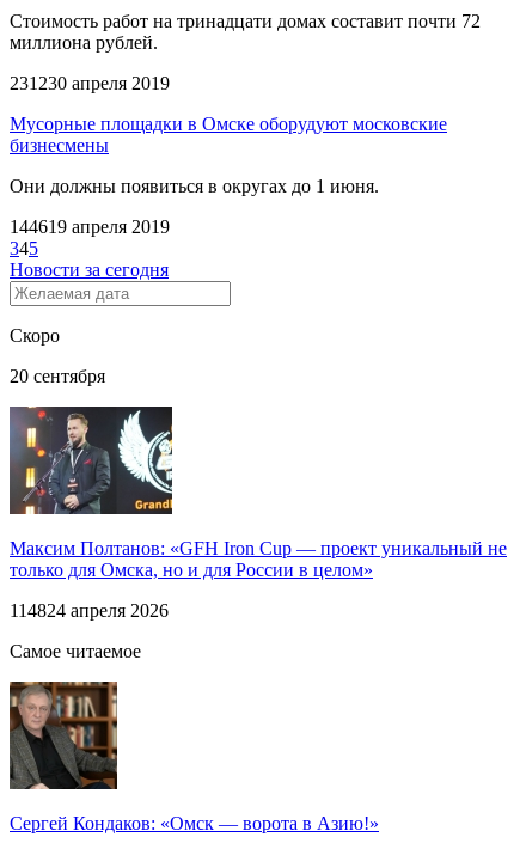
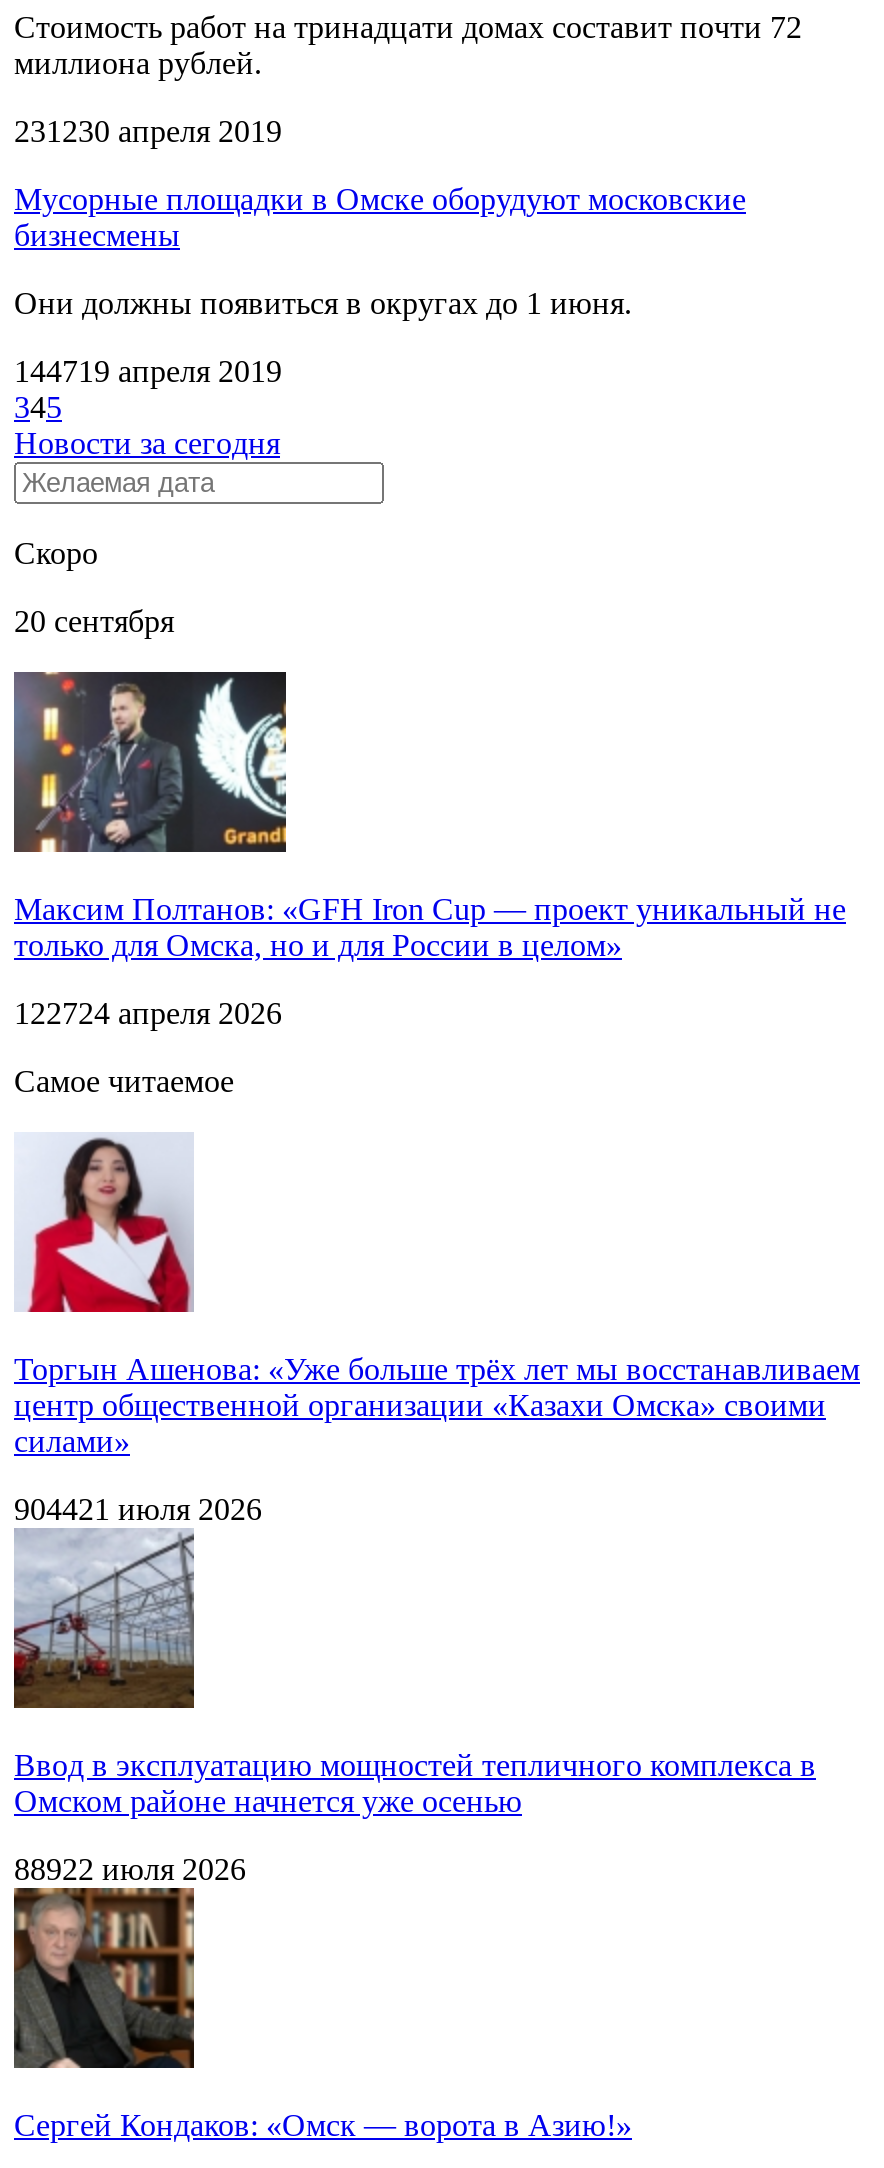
[10,216,170,237] 144619 апреля 2019 -> [14,354,282,388] 144719 апреля 2019
[10,600,169,620] 114824 апреля 2026 -> [14,996,282,1030] 122724 апреля 2026
none -> [12,1540,816,1886] [image] | Ввод в эксплуатацию мощностей тепличного комплекса в | Омском районе начнется уже осенью | 88922 июля 2026
none -> [14,1158,860,1526] [image] | Торгын Ашенова: «Уже больше трёх лет мы восстанавливаем | центр общественной организации «Казахи Омска» своими | силами» | 904421 июля 2026

